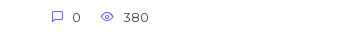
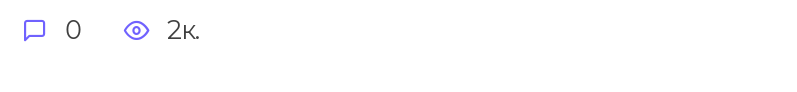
[123,10,149,25] 380 -> [167,16,201,46] 2к.

